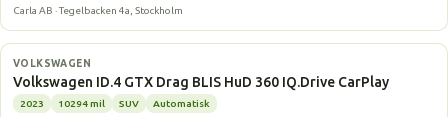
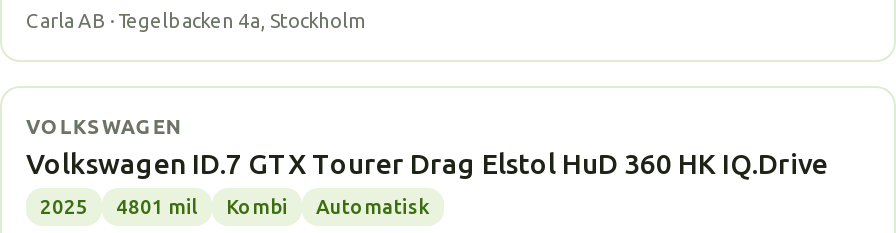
[13,74,389,90] Volkswagen ID.4 GTX Drag BLIS HuD 360 IQ.Drive CarPlay -> [26,148,828,180] Volkswagen ID.7 GTX Tourer Drag Elstol HuD 360 HK IQ.Drive
[20,98,139,109] 2023 | 10294 mil | SUV -> [40,196,288,218] 2025 | 4801 mil | Kombi

